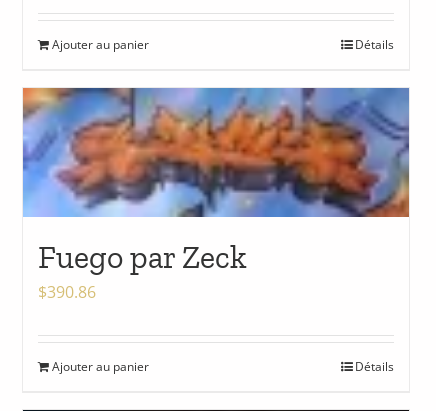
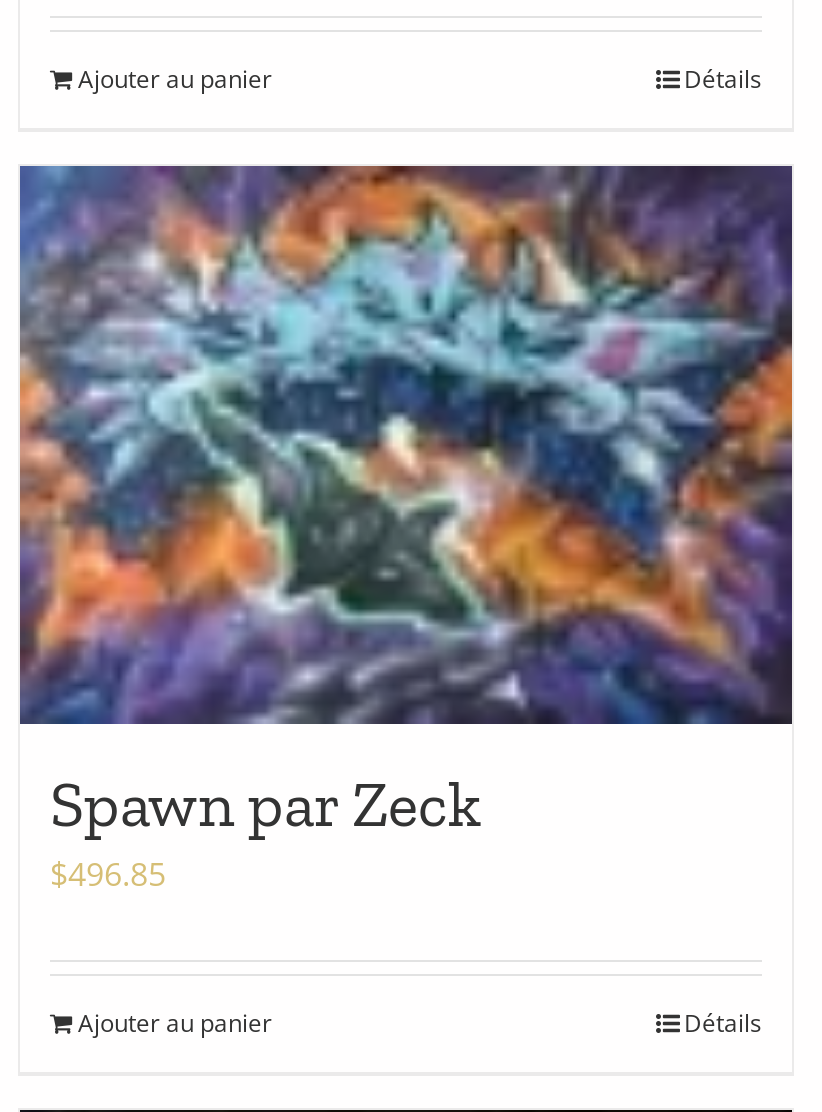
[22,87,410,276] [image] | Fuego par Zeck -> [18,164,794,842] [image] | Spawn par Zeck
[38,281,96,303] $390.86 -> [50,852,166,896] $496.85

